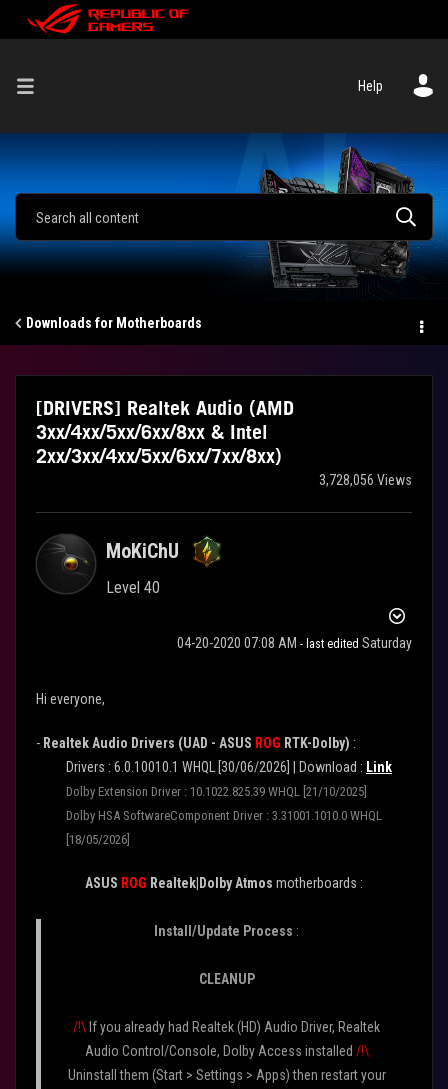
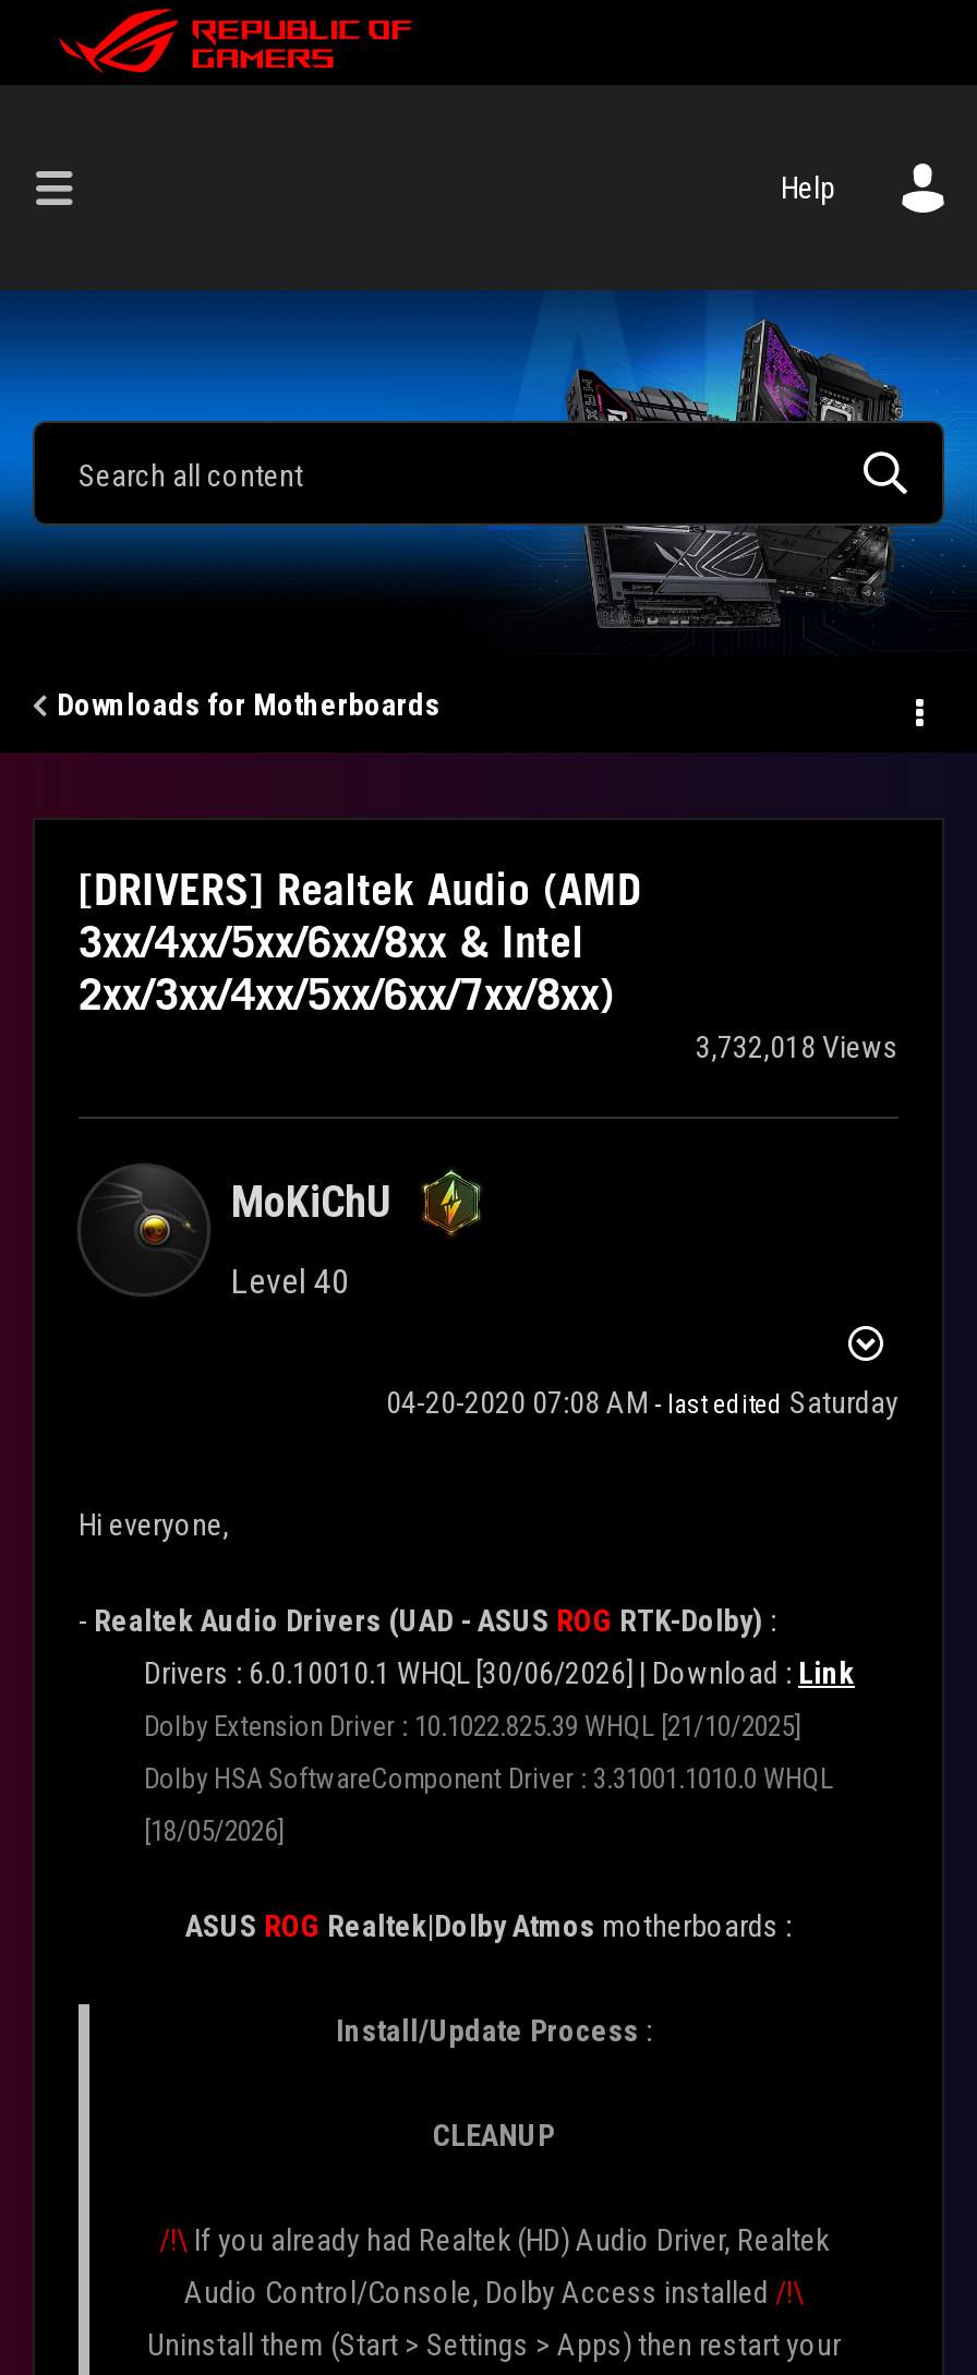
[319,472,412,488] 3,728,056 Views -> [696,1029,898,1064] 3,732,018 Views

